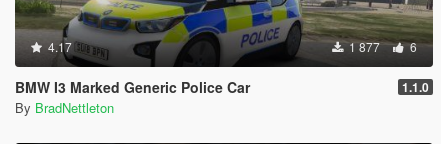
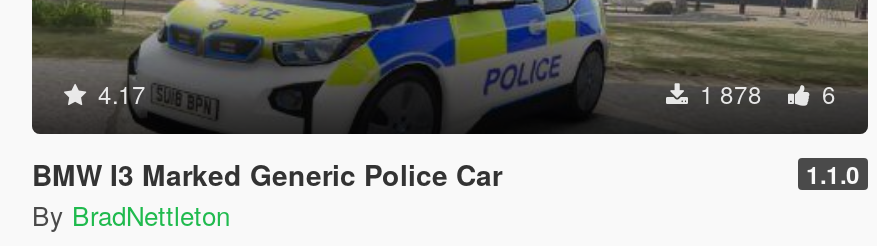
[346,38,417,55] 1 877 6 -> [694,76,836,110] 1 878 6

